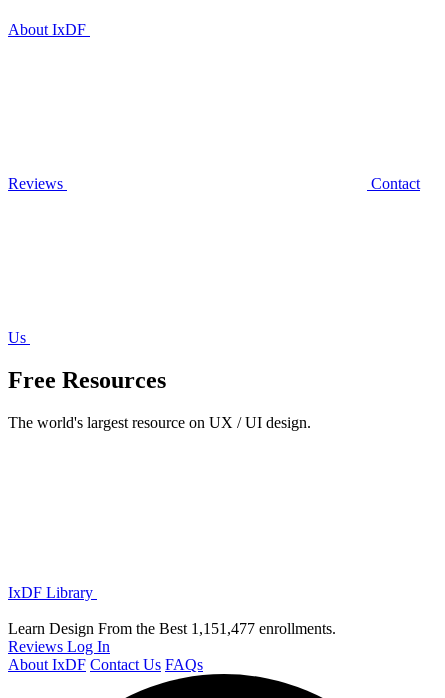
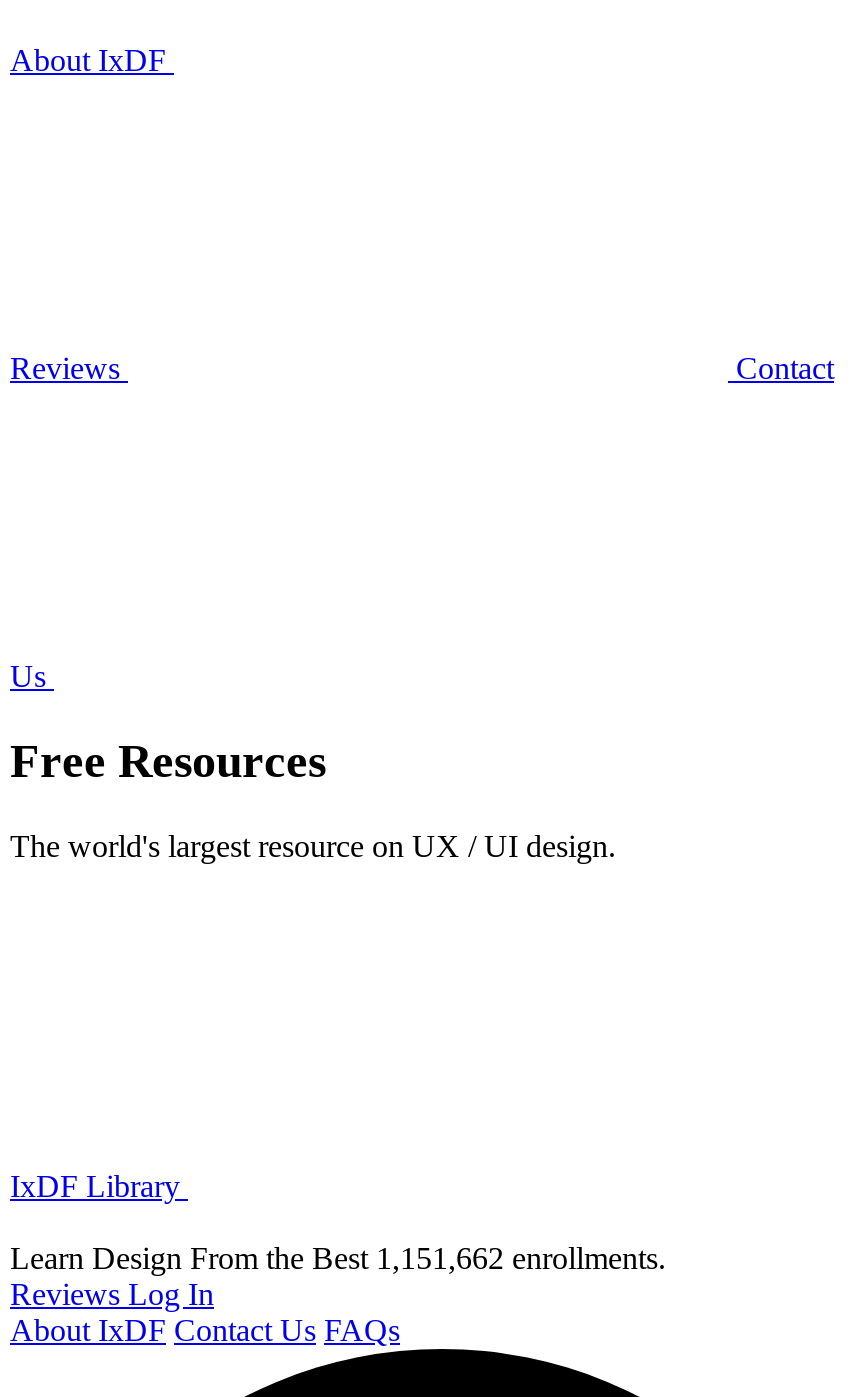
[8,620,336,637] Learn Design From the Best 1,151,477 enrollments. -> [10,1240,666,1274] Learn Design From the Best 1,151,662 enrollments.

